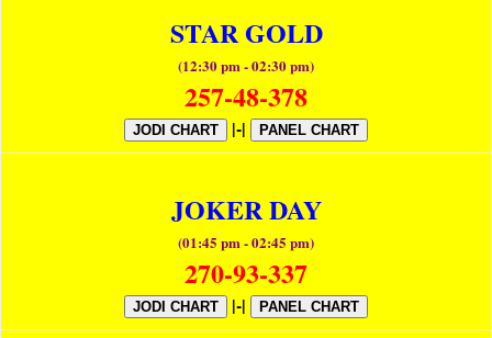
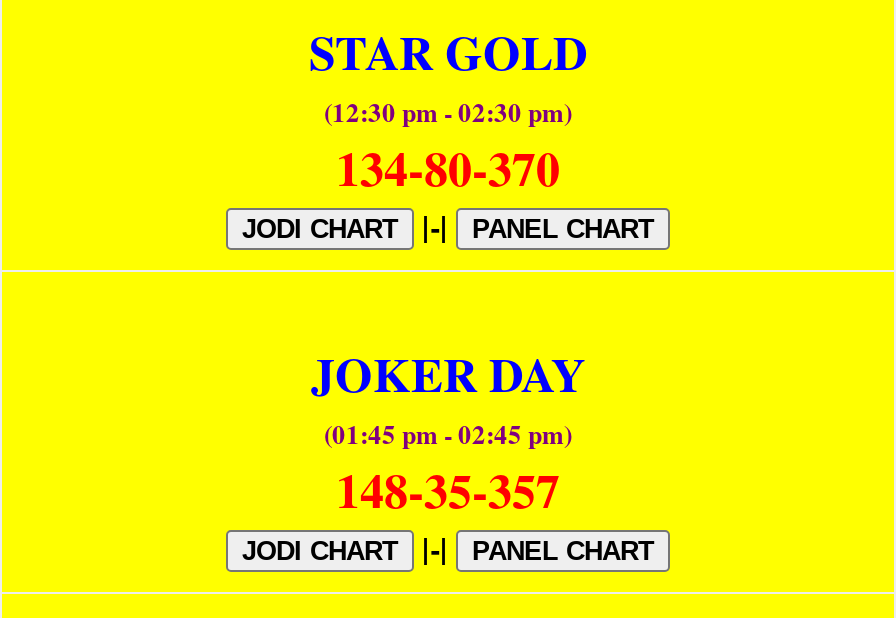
[185,77,307,115] 257-48-378 -> [336,132,560,202] 134-80-370
[185,254,307,292] 270-93-337 -> [336,454,560,524] 148-35-357

